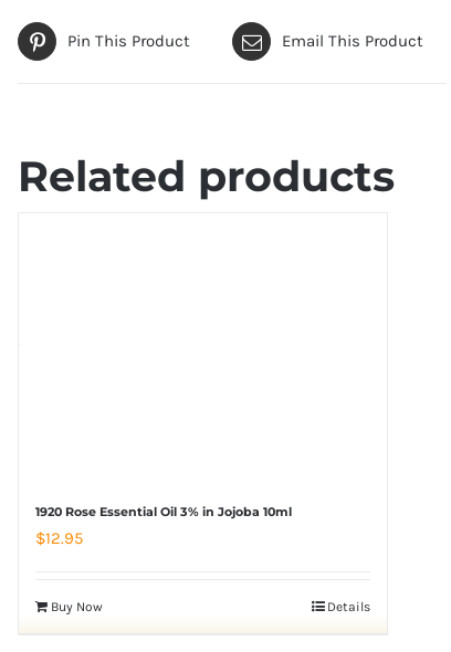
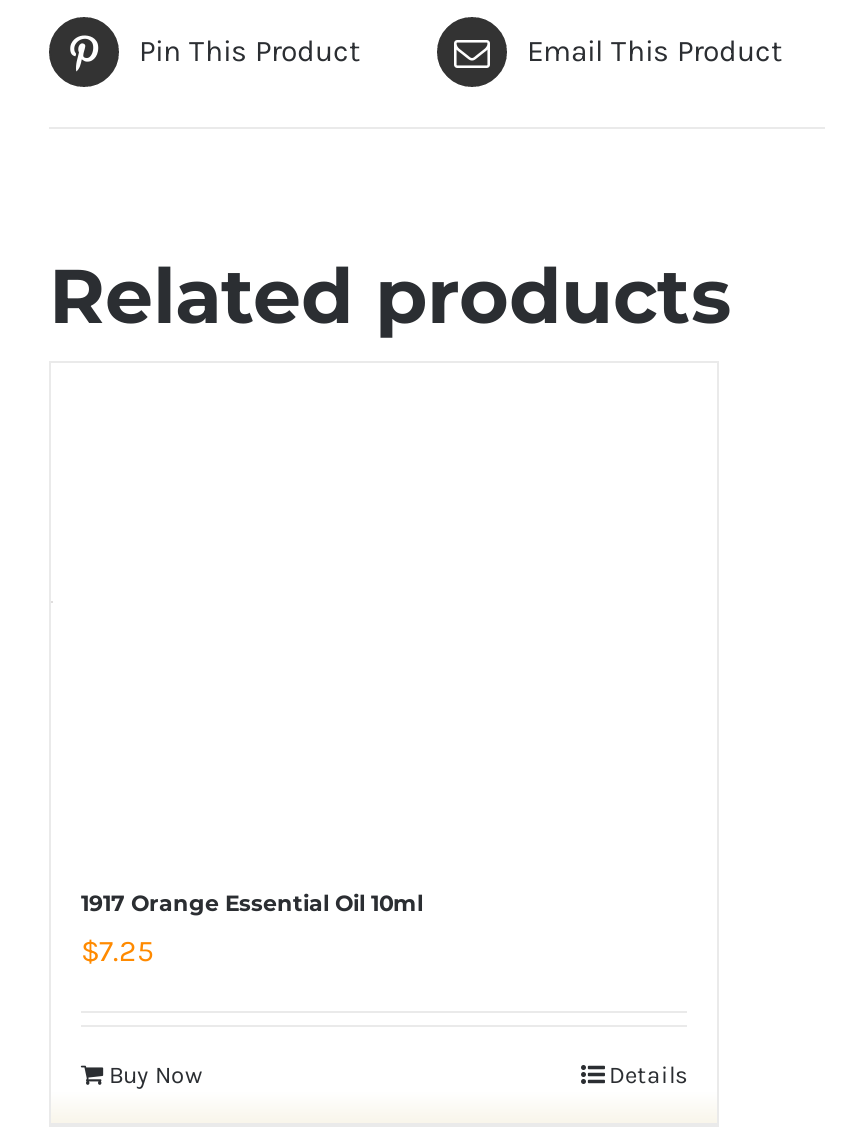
[35,504,292,549] 1920 Rose Essential Oil 3% in Jojoba 10ml | $12.95 -> [81,890,423,970] 1917 Orange Essential Oil 10ml | $7.25

